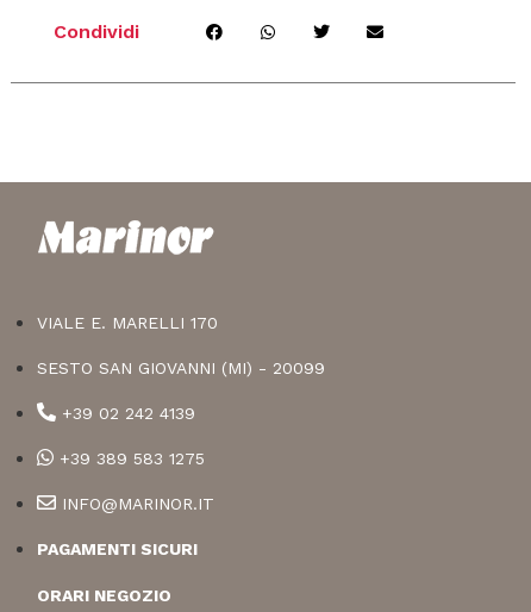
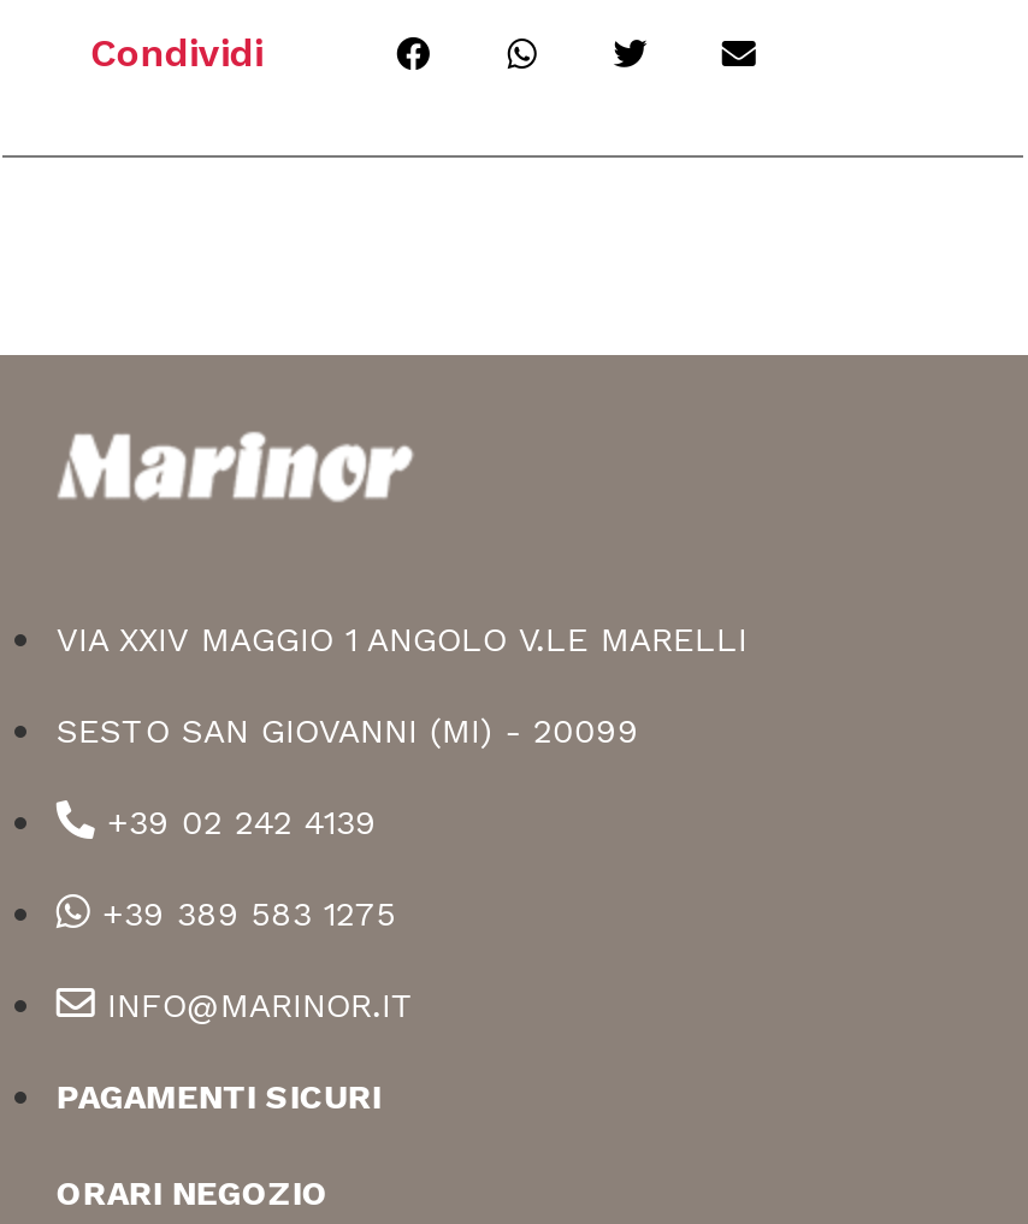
[37,313,218,332] VIALE E. MARELLI 170 -> [56,620,747,659] VIA XXIV MAGGIO 1 ANGOLO V.LE MARELLI

